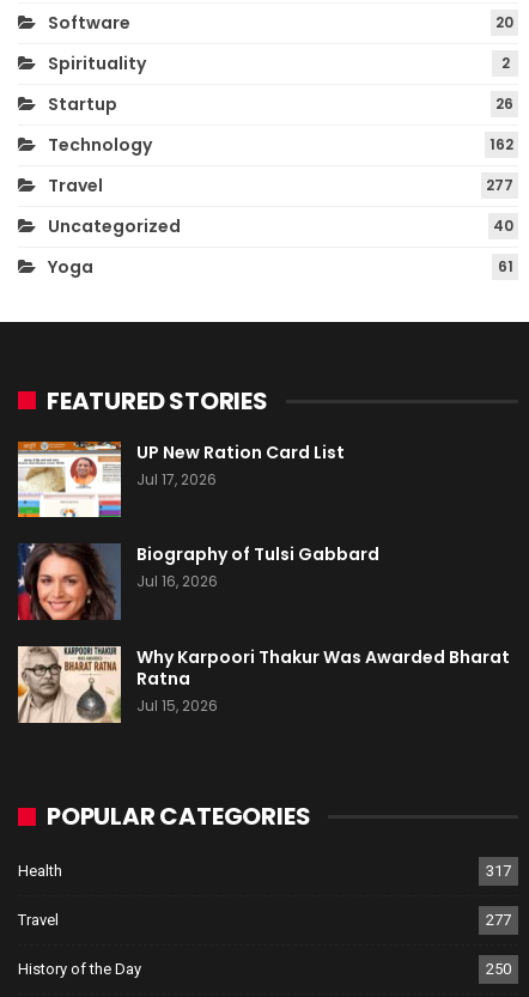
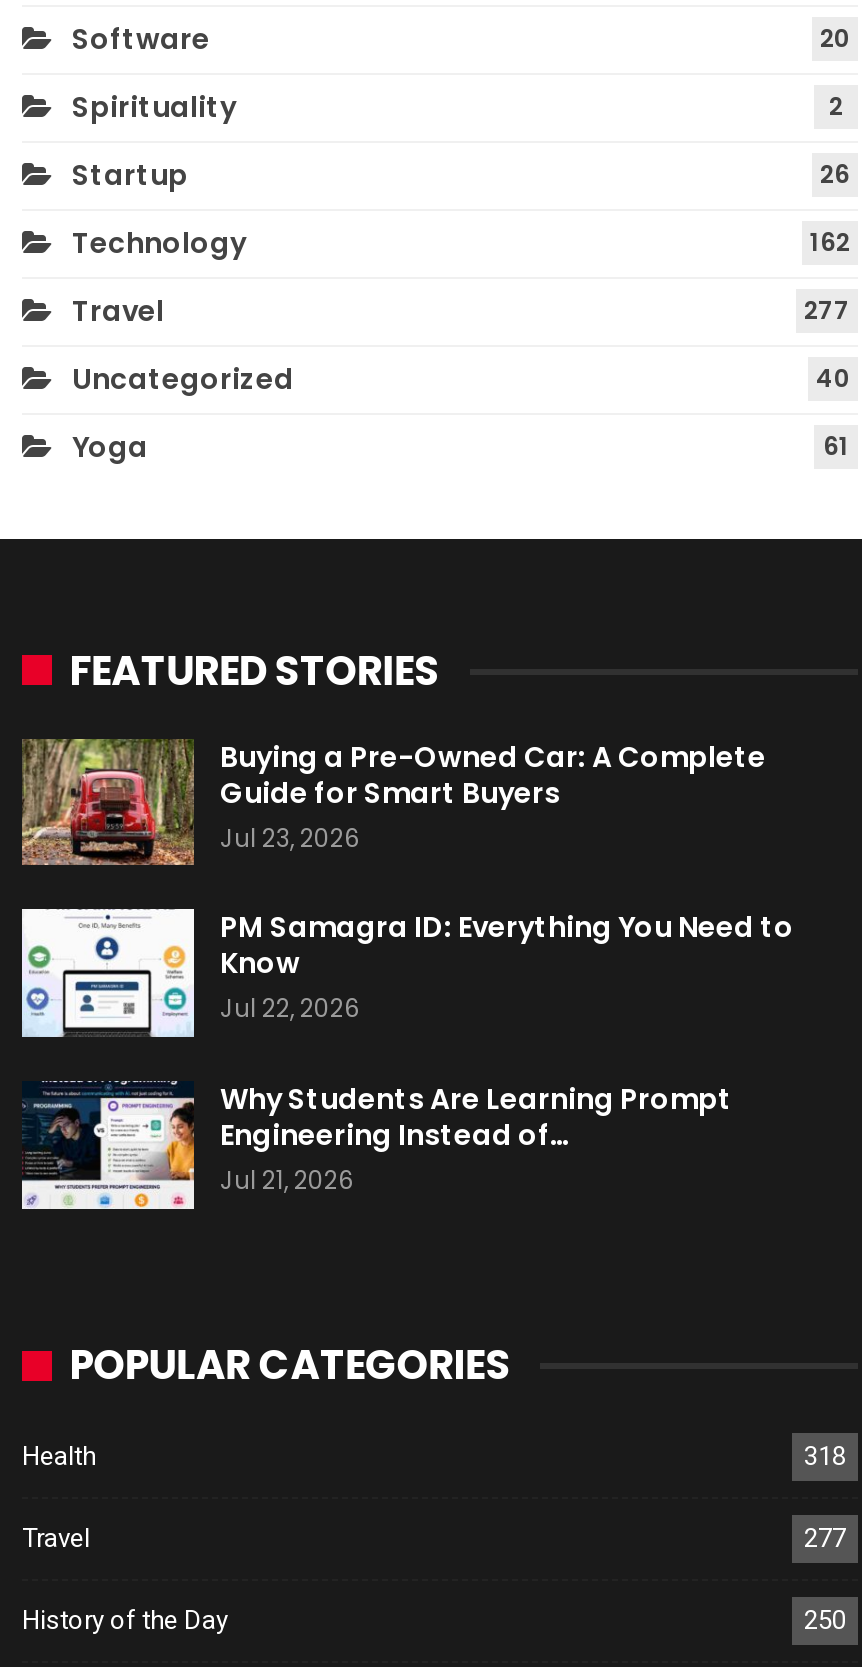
[17,440,345,518] [image] | UP New Ration Card List | Jul 17, 2026 -> [20,736,766,867] [image] | Buying a Pre-Owned Car: A Complete | Guide for Smart Buyers | Jul 23, 2026
[17,543,379,621] [image] | Biography of Tulsi Gabbard | Jul 16, 2026 -> [20,907,794,1039] [image] | PM Samagra ID: Everything You Need to | Know | Jul 22, 2026
[17,645,510,724] [image] | Why Karpoori Thakur Was Awarded Bharat | Ratna | Jul 15, 2026 -> [22,1079,732,1211] [image] | Why Students Are Learning Prompt | Engineering Instead of… | Jul 21, 2026
[486,862,511,880] 317 -> [804,1441,846,1471] 318

